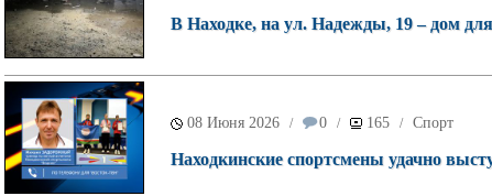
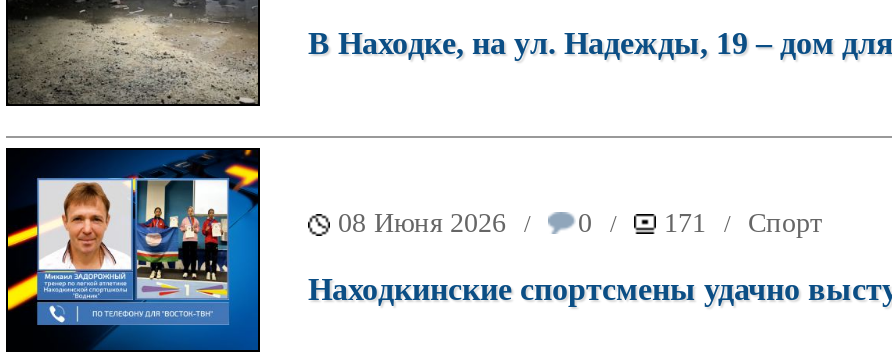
[187,115,453,131] 08 Июня 2026 / 0 / 165 / Спорт -> [338,208,822,238] 08 Июня 2026 / 0 / 171 / Спорт

